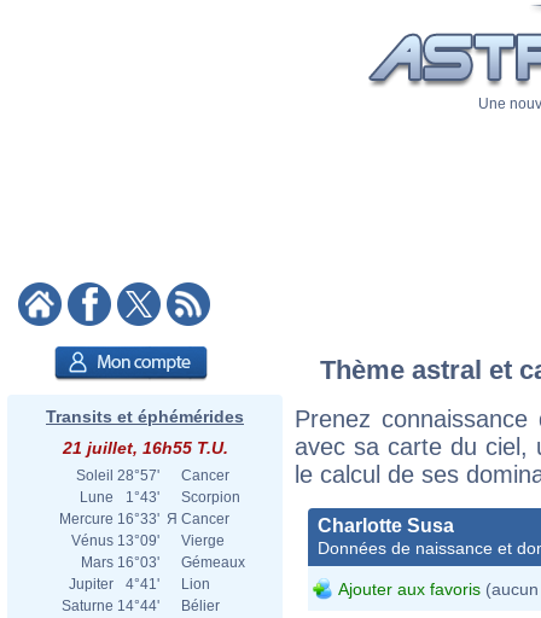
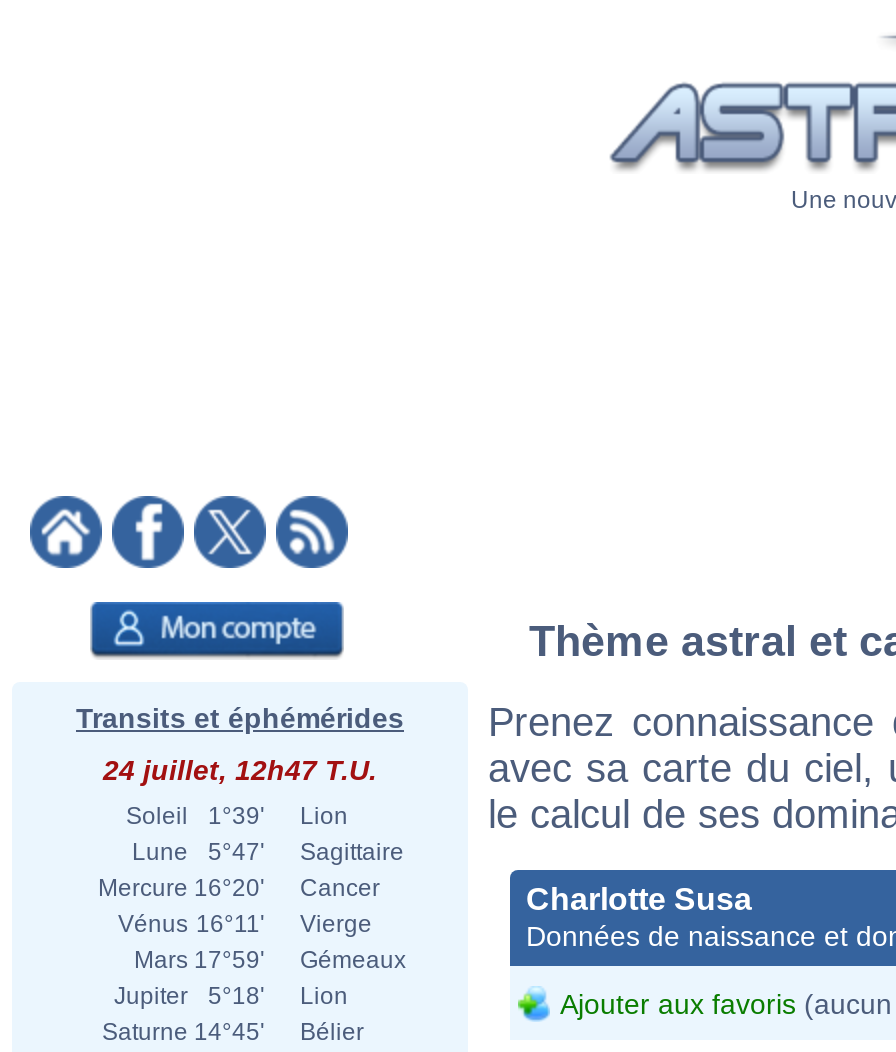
[62,438,228,457] 21 juillet, 16h55 T.U. -> [103,754,377,786] 24 juillet, 12h47 T.U.
[76,467,163,484] Soleil 28°57' -> [98,802,404,902] Soleil 1°39' | Lion | Lune 5°47' | Sagittaire | Mercure 16°20'
moved [181,467,229,484] -> [300,874,380,902]: Cancer
[59,489,240,549] Lune 1°43' | Scorpion | Mercure 16°33' Я Cancer | Vénus 13°09' -> [118,910,270,938] Vénus 16°11'
[81,554,245,571] Mars 16°03' Gémeaux -> [134,946,406,974] Mars 17°59' Gémeaux
[69,576,210,593] Jupiter 4°41' Lion -> [114,982,348,1010] Jupiter 5°18' Lion
[62,597,220,614] Saturne 14°44' Bélier -> [102,1018,364,1046] Saturne 14°45' Bélier

